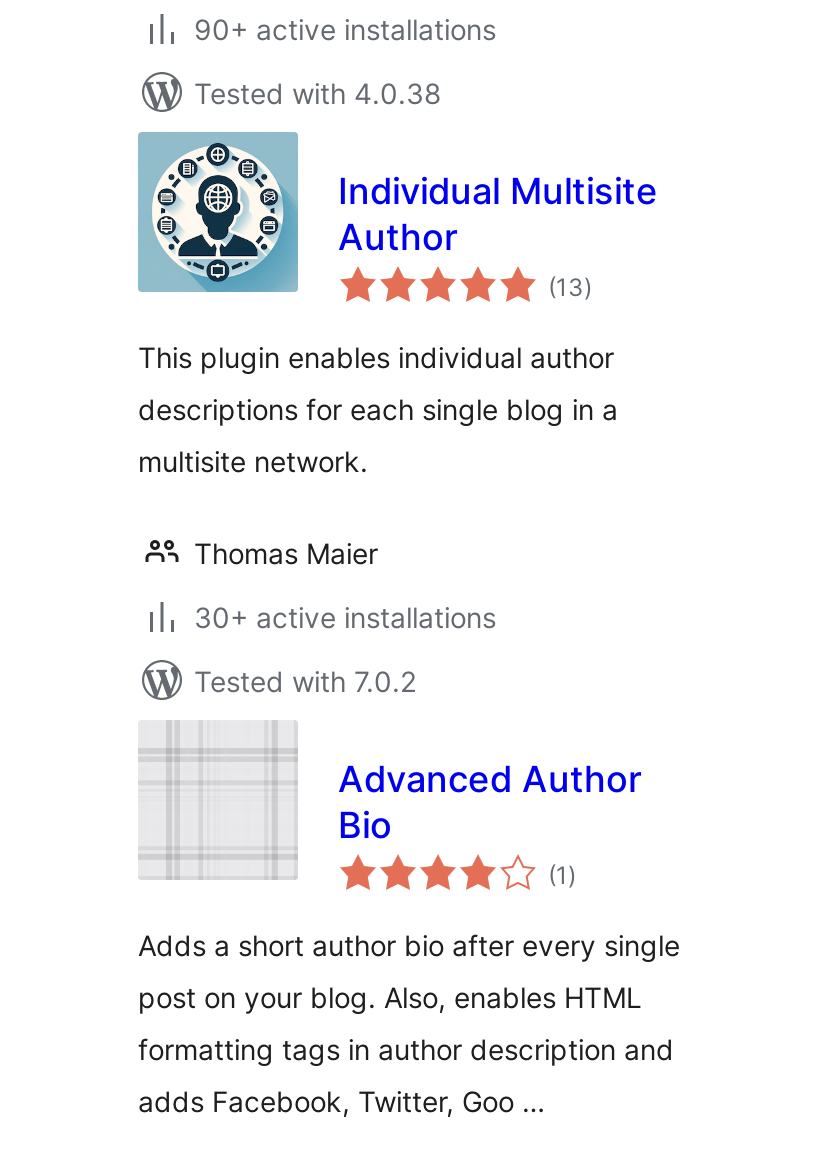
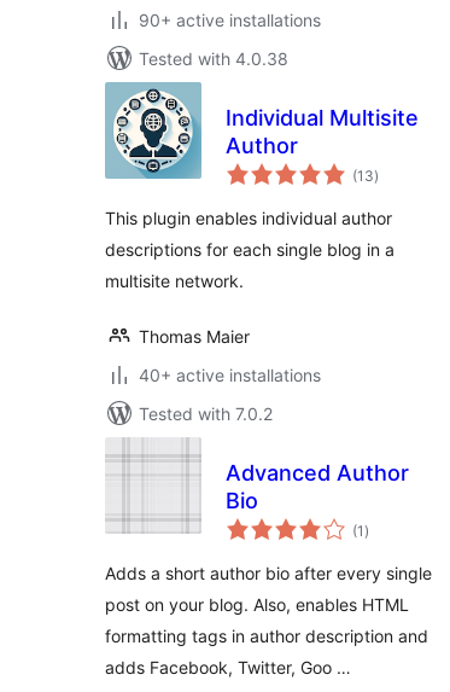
[194,600,496,634] 30+ active installations -> [139,365,321,385] 40+ active installations

